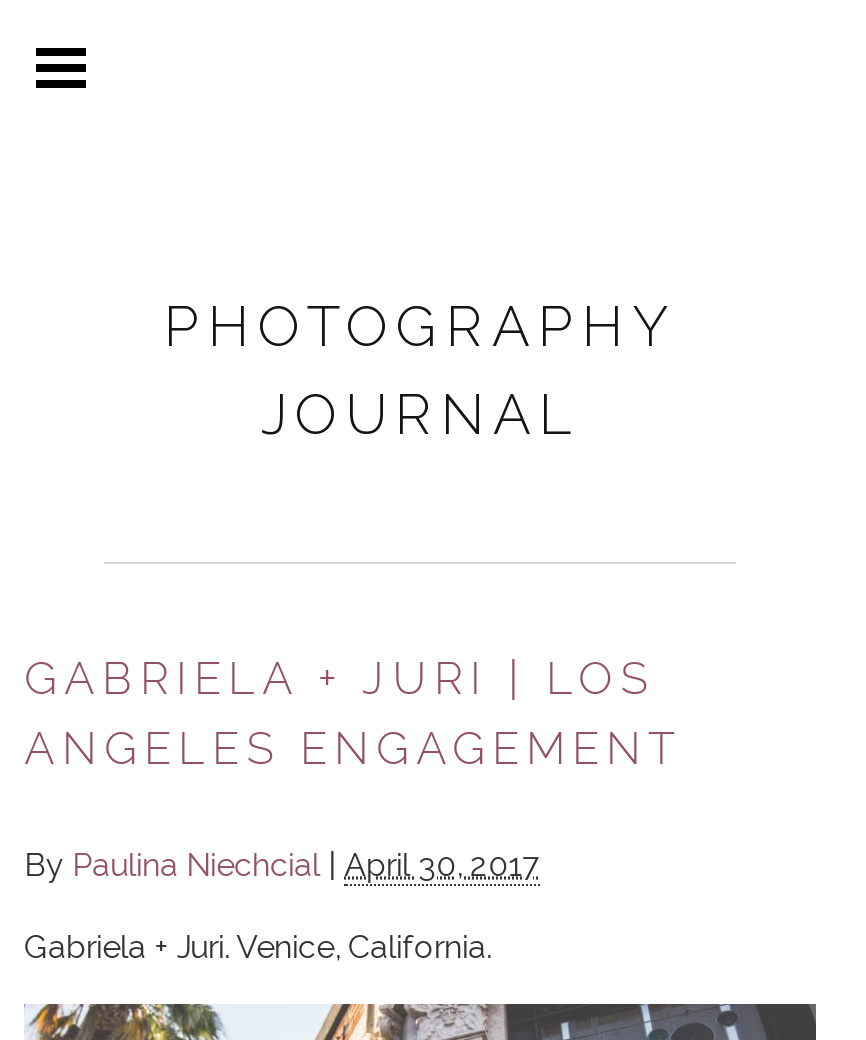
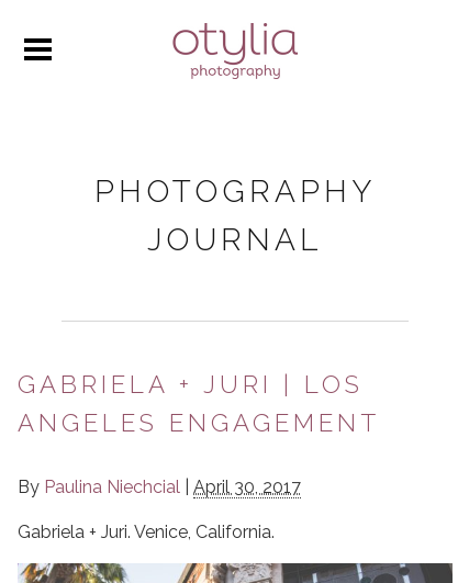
none -> [171,22,299,80] [image]

